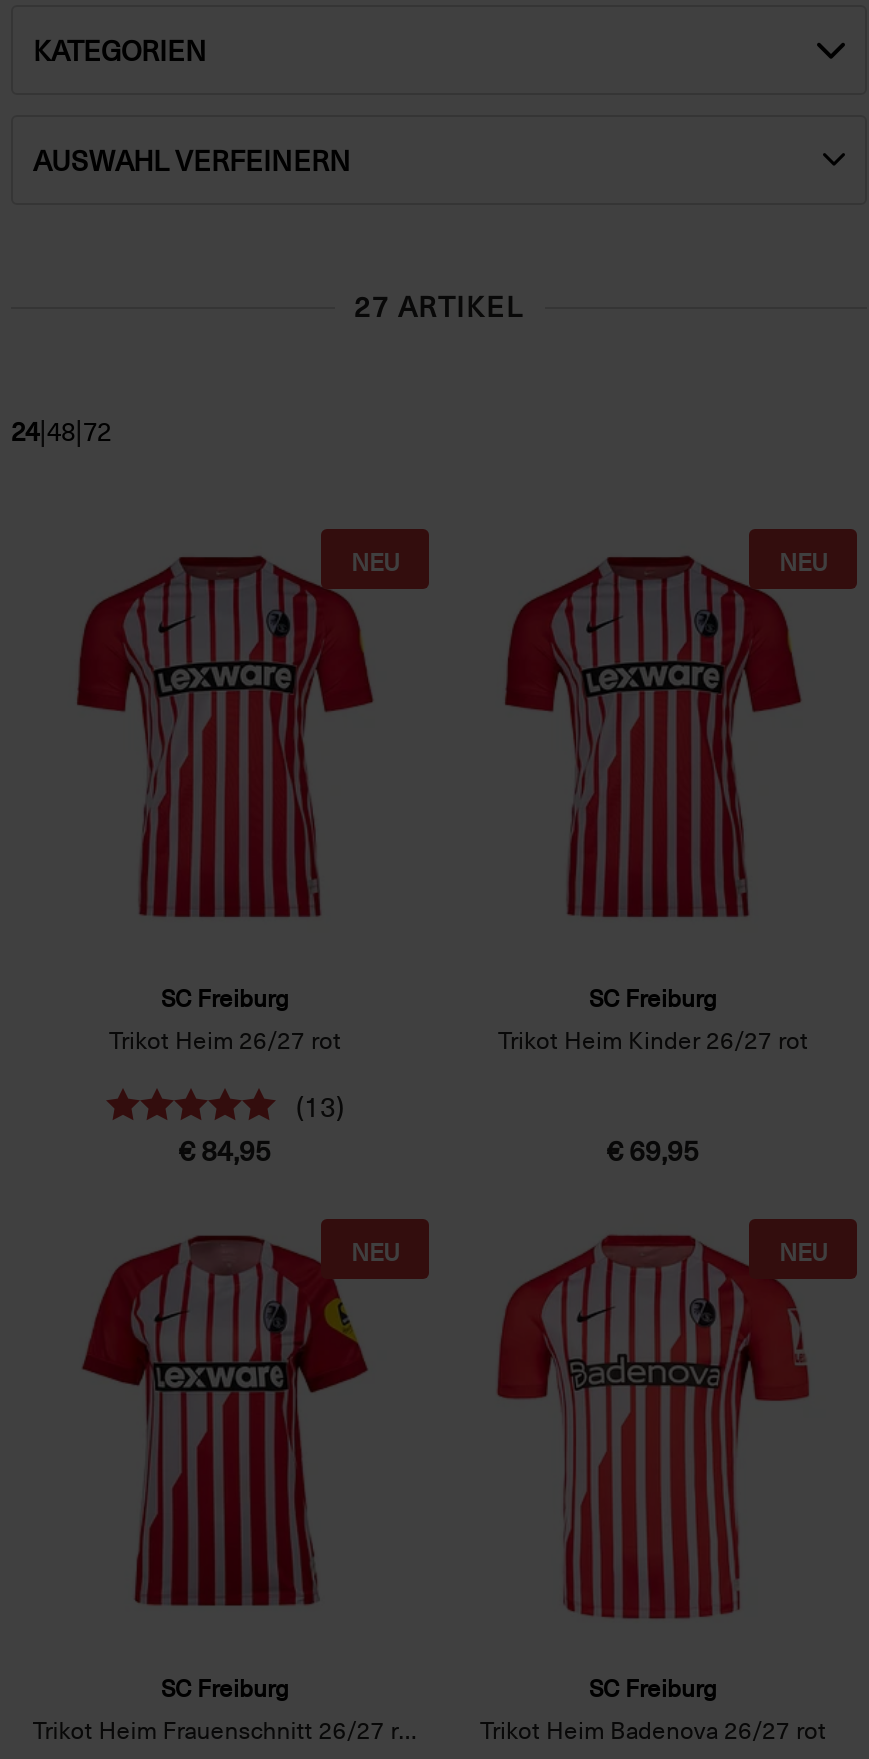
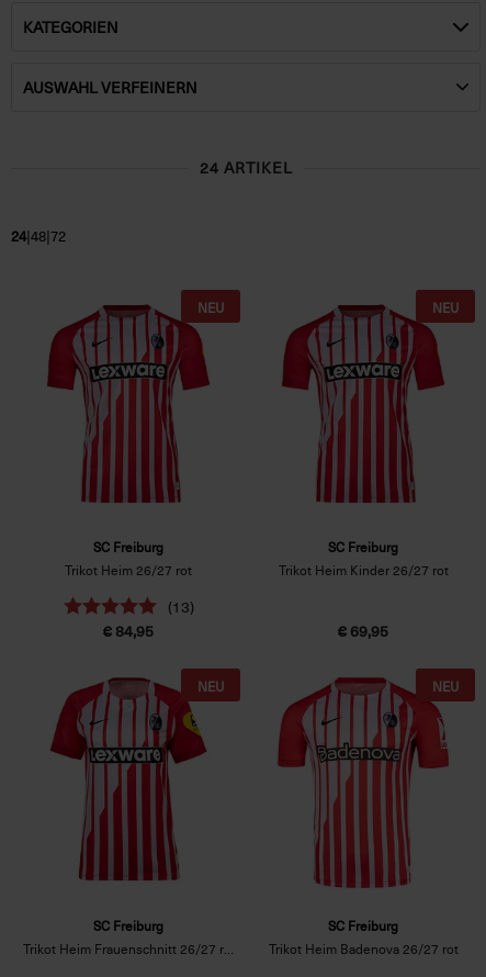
[354,285,524,327] 27 ARTIKEL -> [199,156,292,179] 24 ARTIKEL

